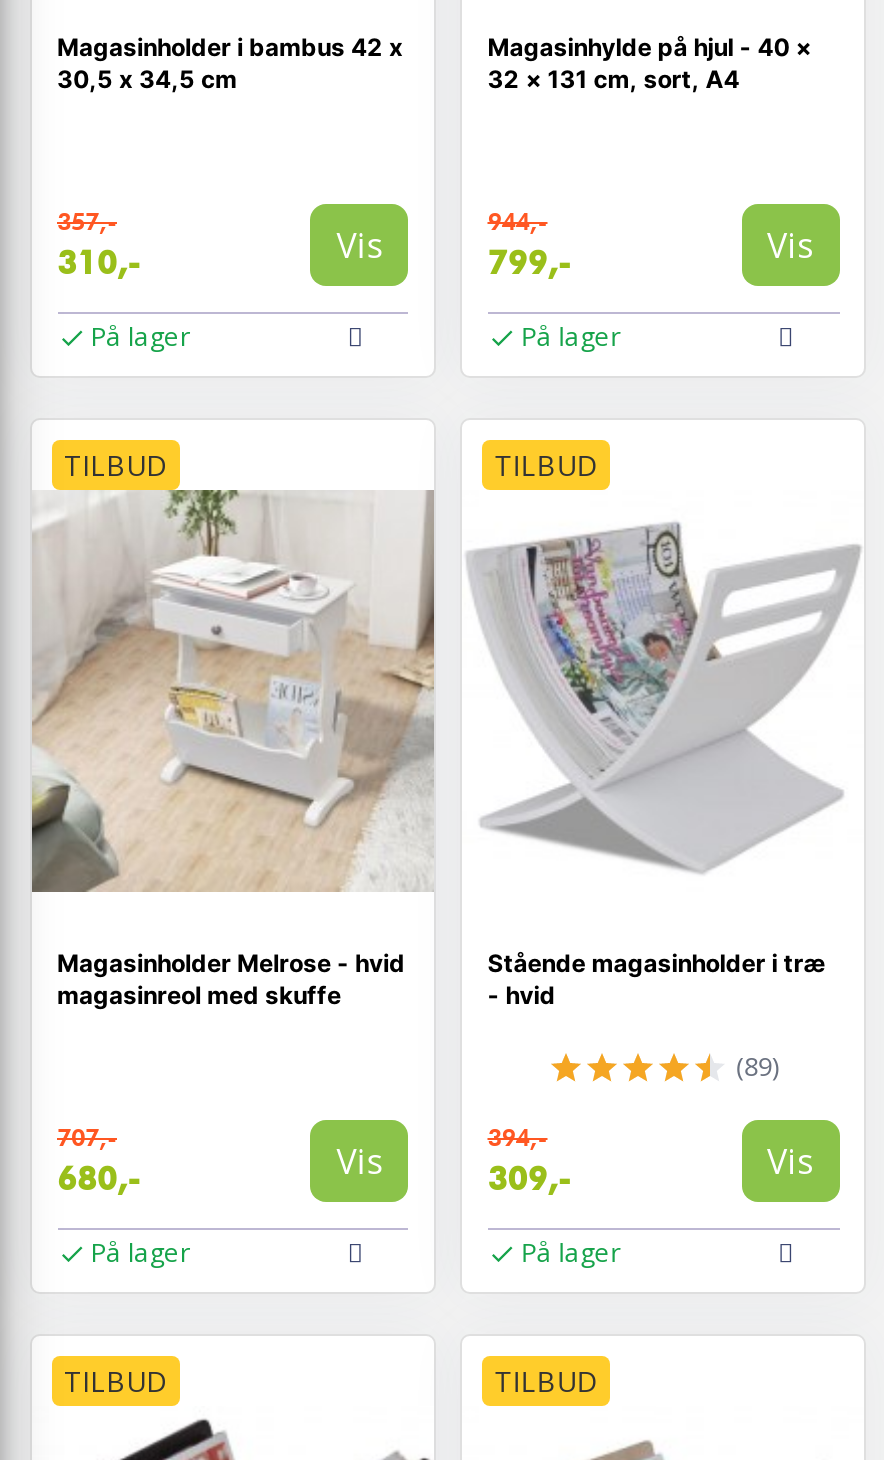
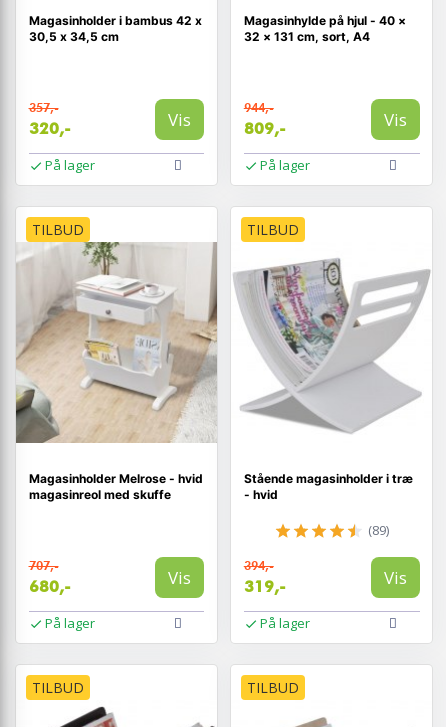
[57,243,141,281] 310,- -> [28,119,70,138] 320,-
[488,243,572,281] 799,- -> [244,119,286,138] 809,-
[488,1160,572,1198] 309,- -> [244,577,286,596] 319,-

